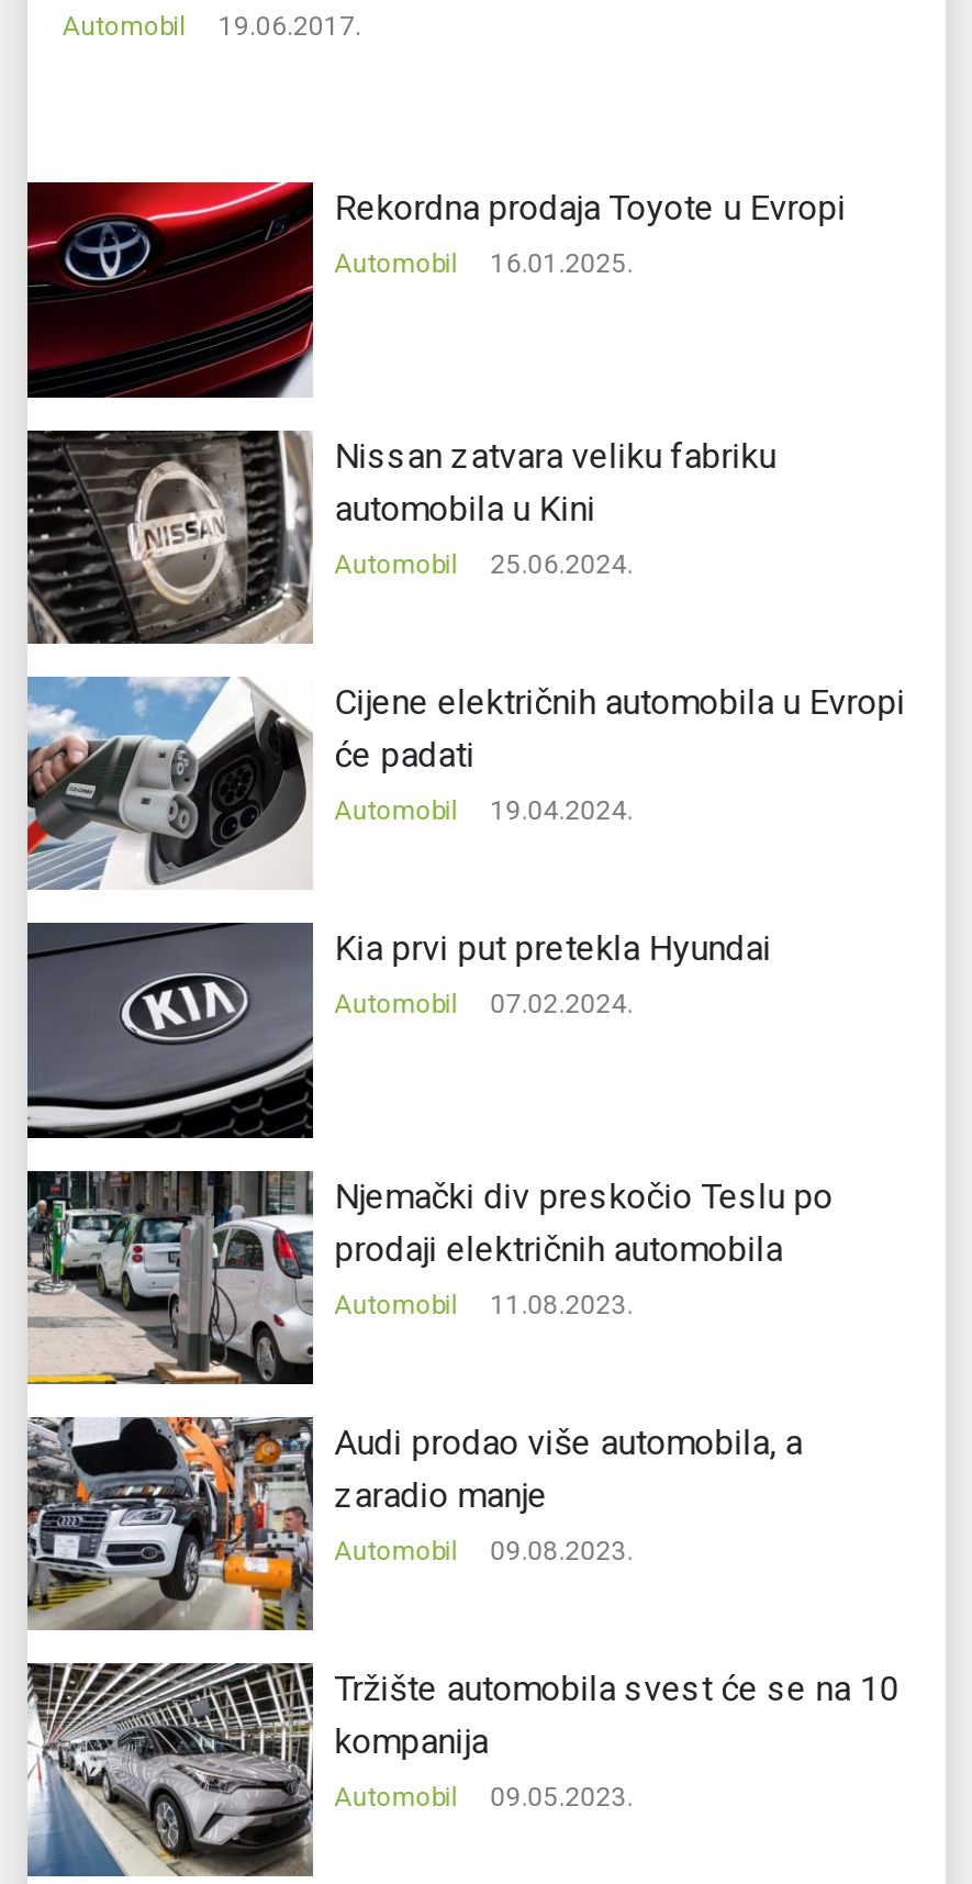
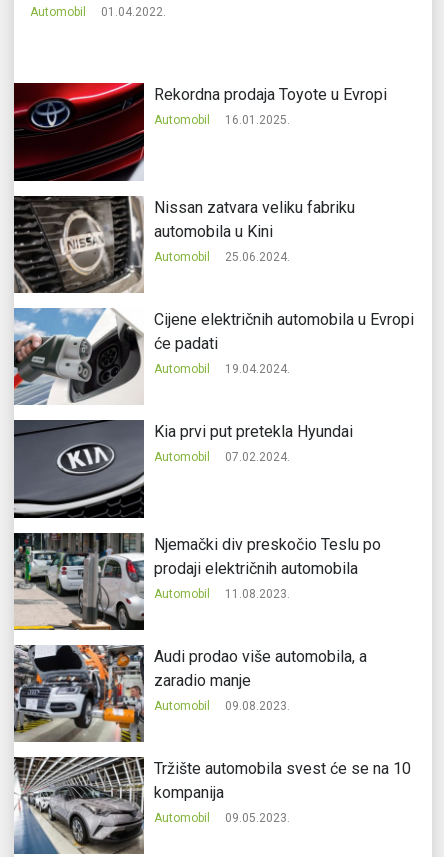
[63,12,361,43] Automobil 19.06.2017. -> [30,5,166,19] Automobil 01.04.2022.

